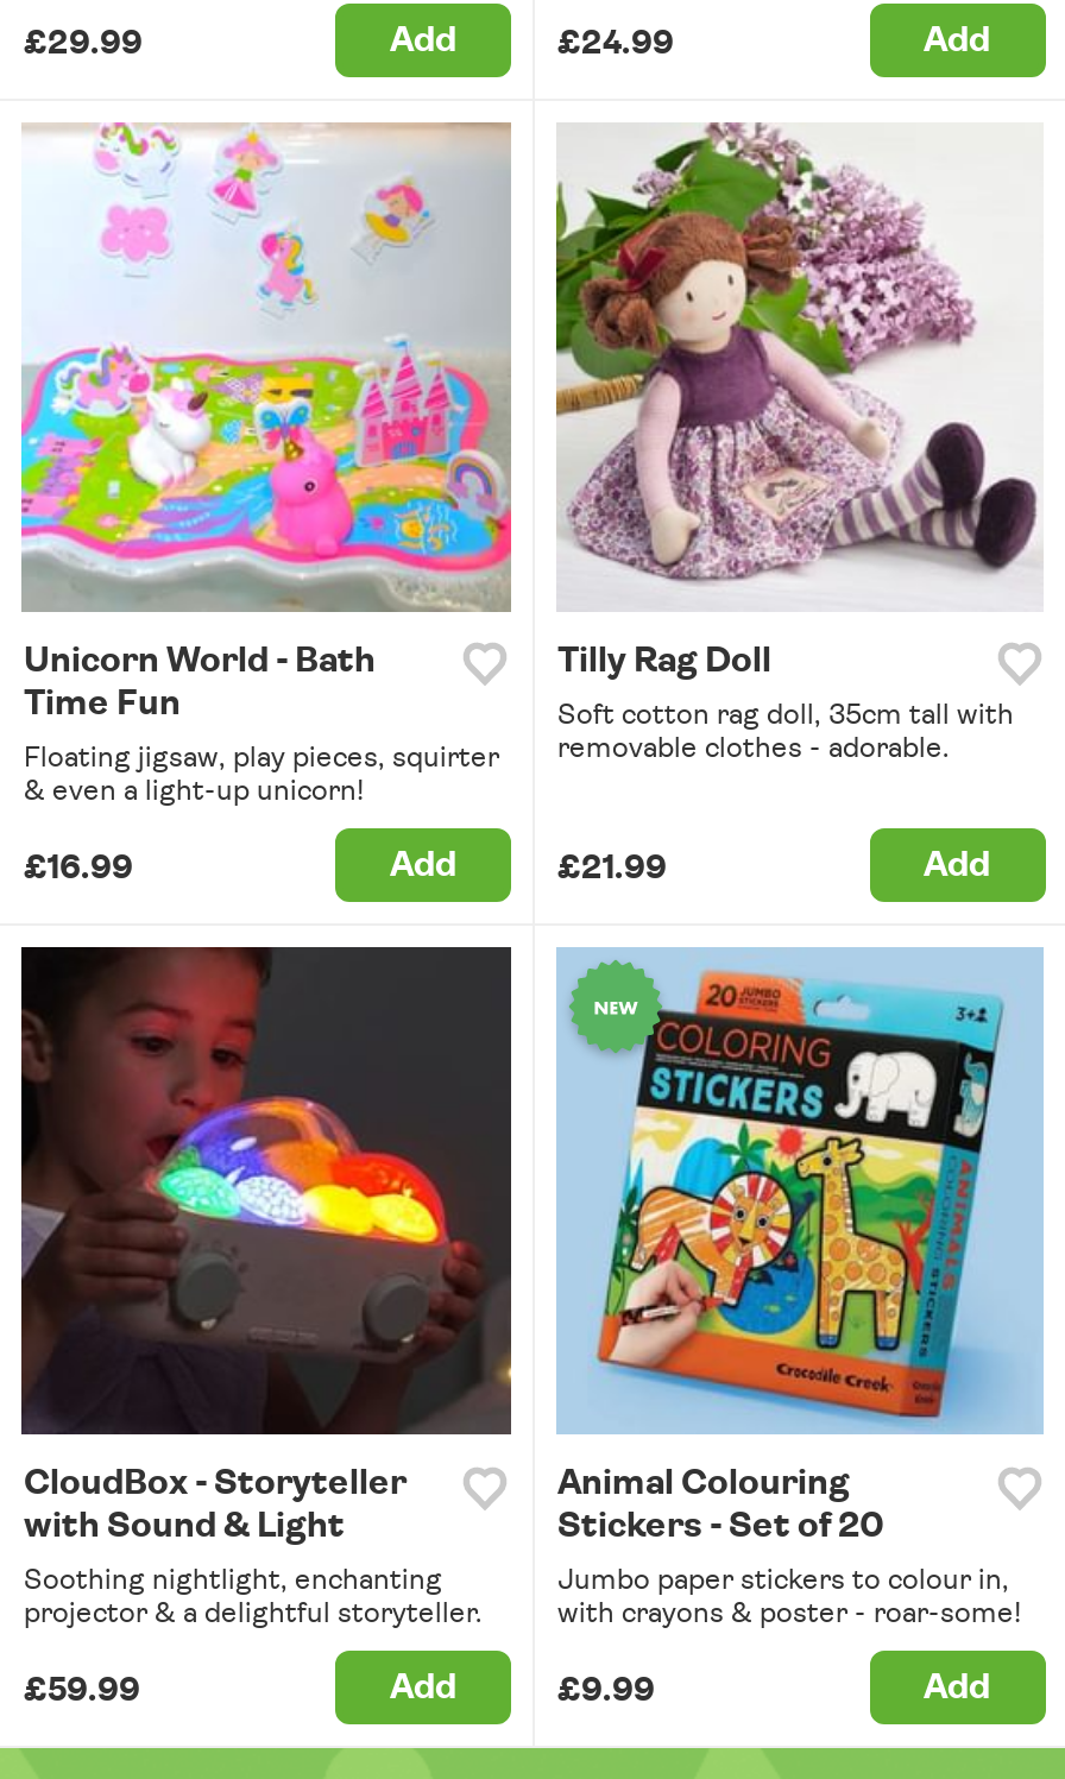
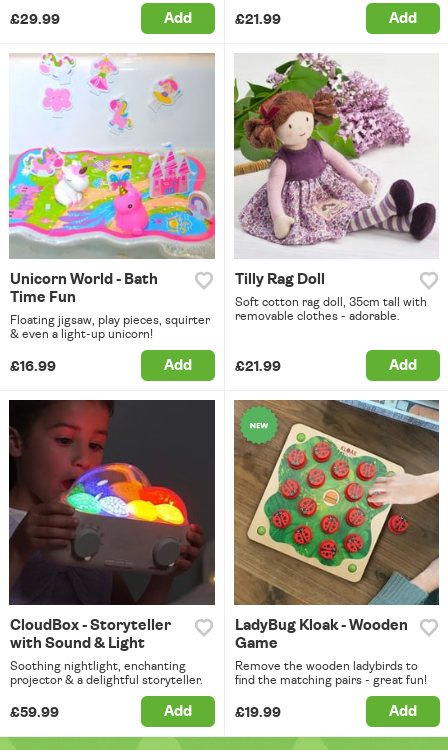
[557,27,674,61] £24.99 -> [234,13,280,27] £21.99
[556,947,1044,1544] [image] | Animal Colouring | Stickers - Set of 20 -> [233,399,440,651] [image] | LadyBug Kloak - Wooden | Game
[557,1565,1021,1627] Jumbo paper stickers to colour in, | with crayons & poster - roar-some! -> [234,660,426,686] Remove the wooden ladybirds to | find the matching pairs - great fun!
[557,1674,655,1708] £9.99 -> [234,706,280,720] £19.99

